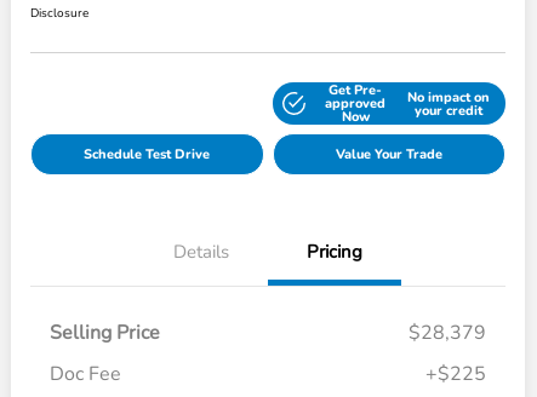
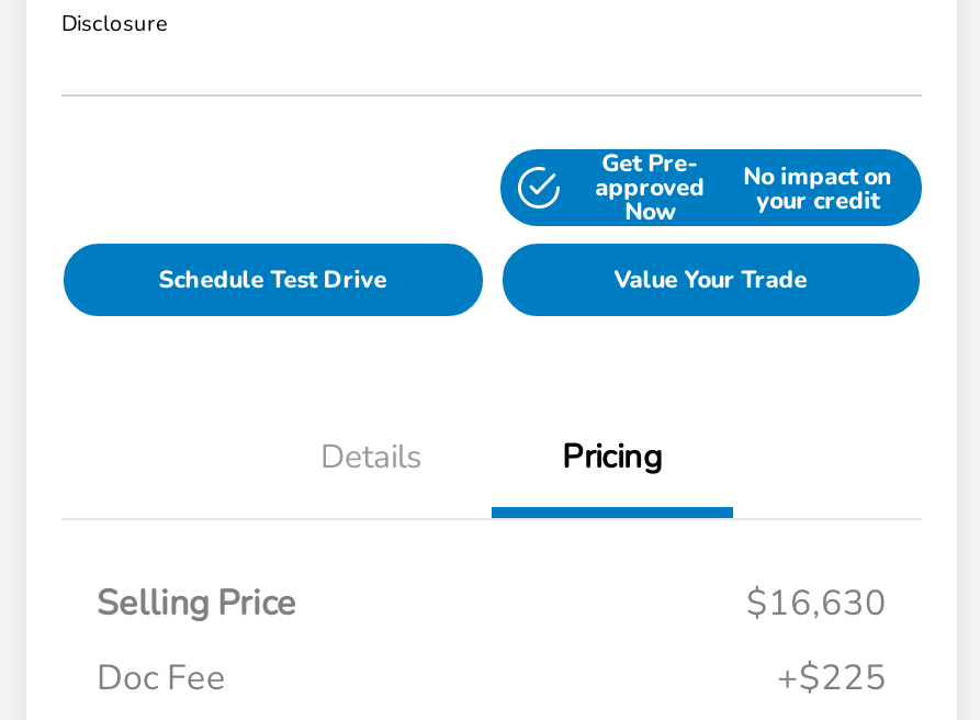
[409,320,486,346] $28,379 -> [746,580,887,628] $16,630

